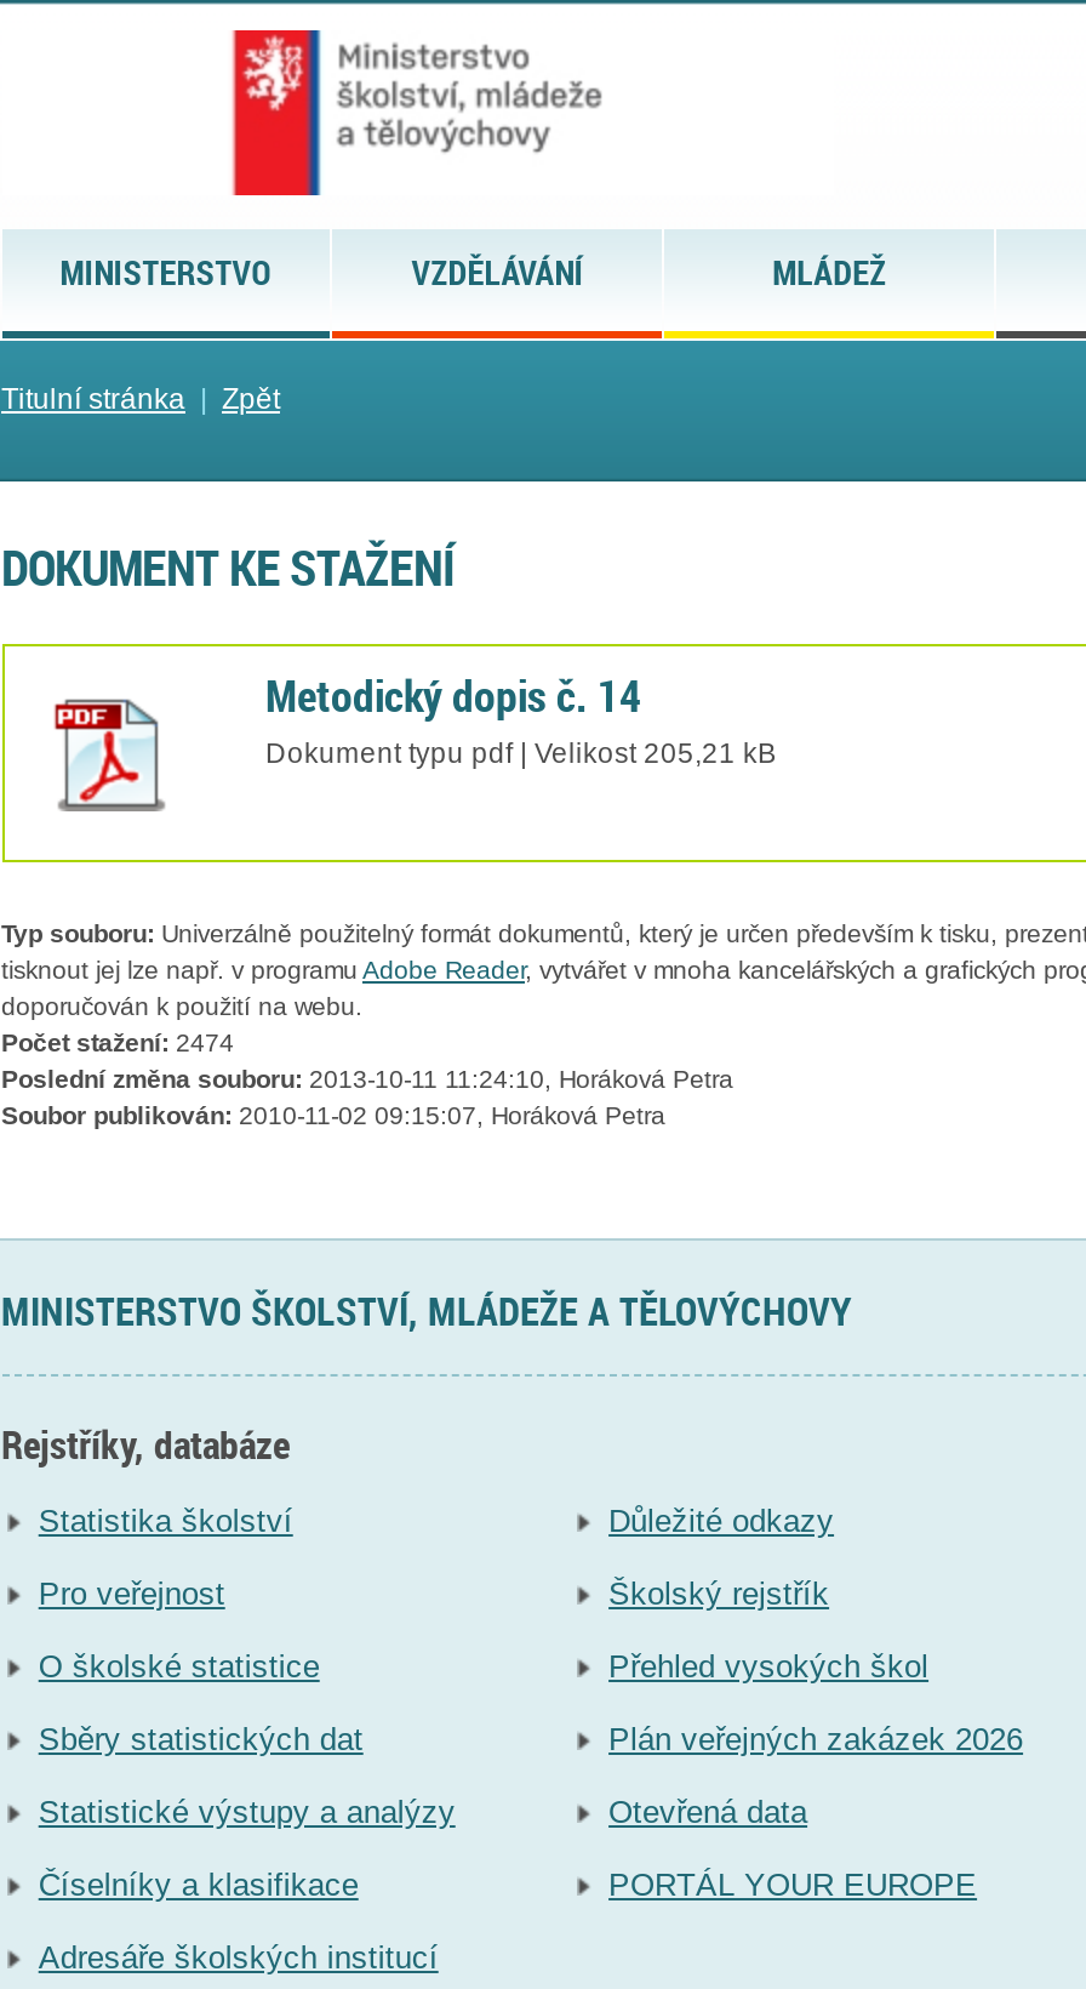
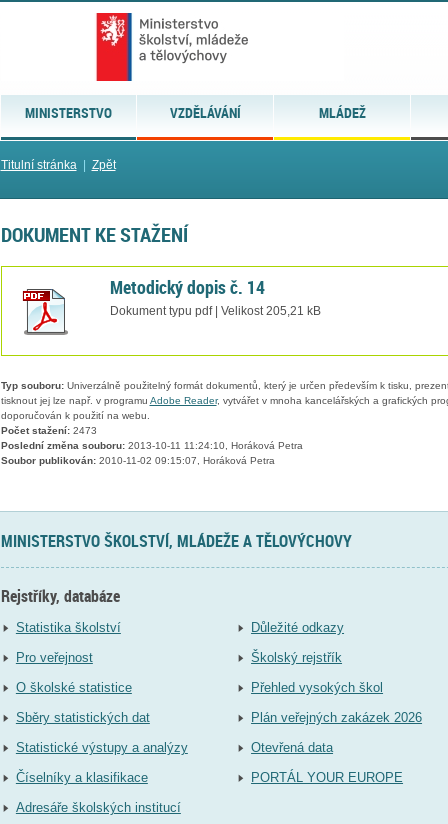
[1,1031,234,1058] Počet stažení: 2474 -> [0,425,96,436] Počet stažení: 2473

